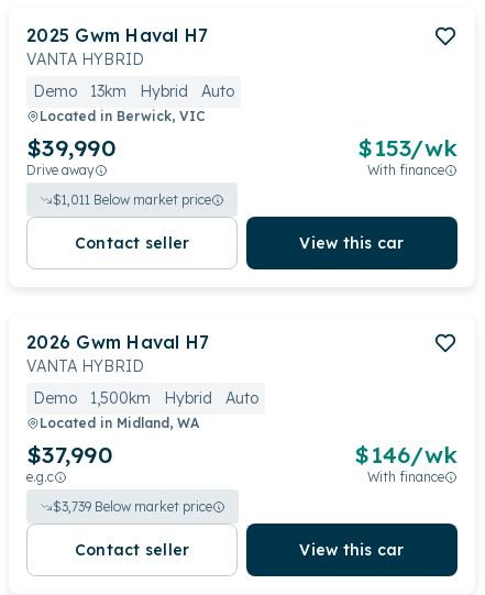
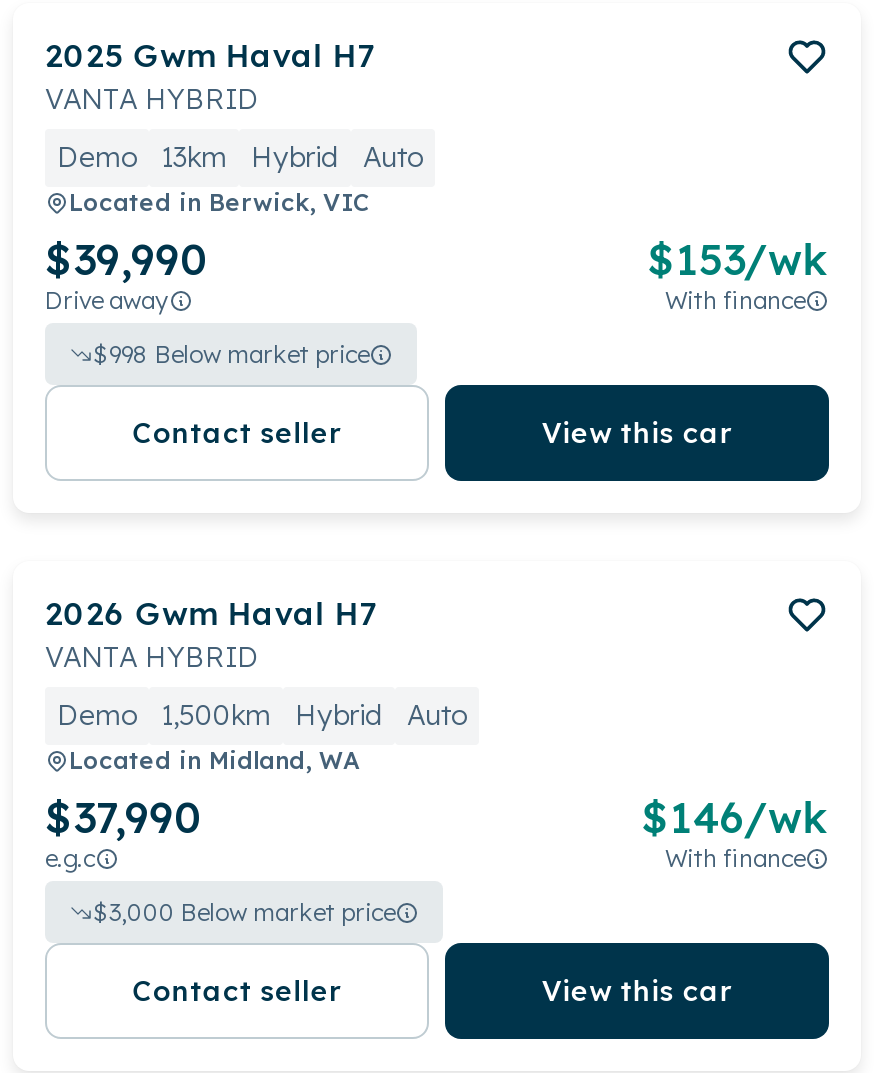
[53,191,211,208] $1,011 Below market price -> [93,339,369,369] $998 Below market price
[53,498,212,515] $3,739 Below market price -> [93,897,395,927] $3,000 Below market price

